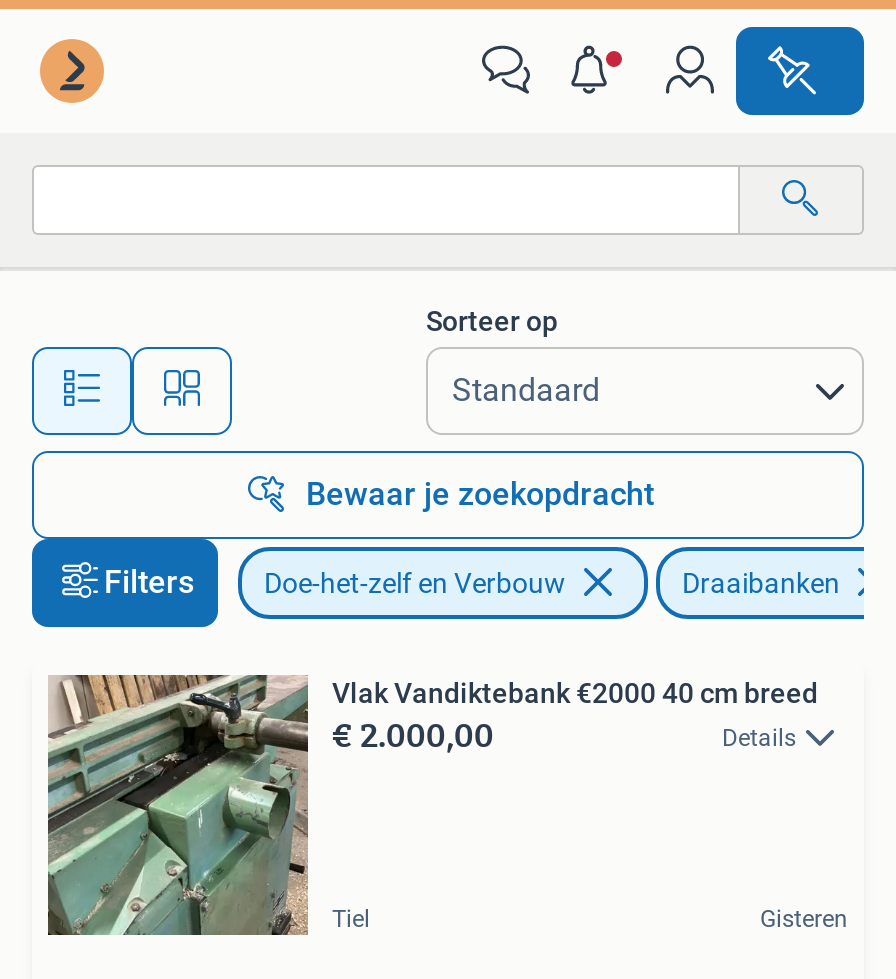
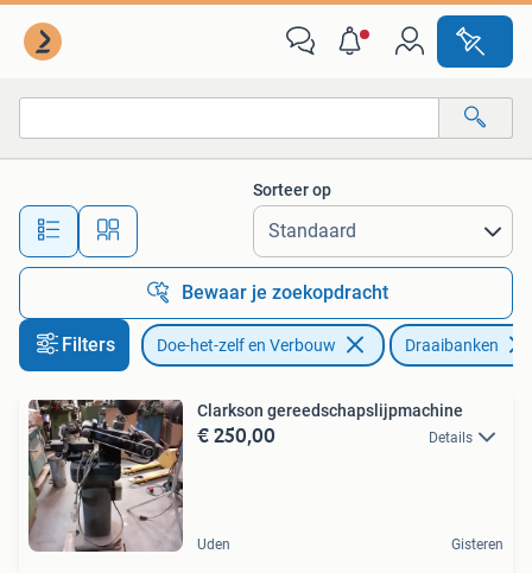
[46,673,818,937] [image] | Vlak Vandiktebank €2000 40 cm breed | € 2.000,00 -> [28,399,463,554] [image] | Clarkson gereedschapslijpmachine | € 250,00
[332,905,370,933] Tiel -> [197,536,230,553] Uden

